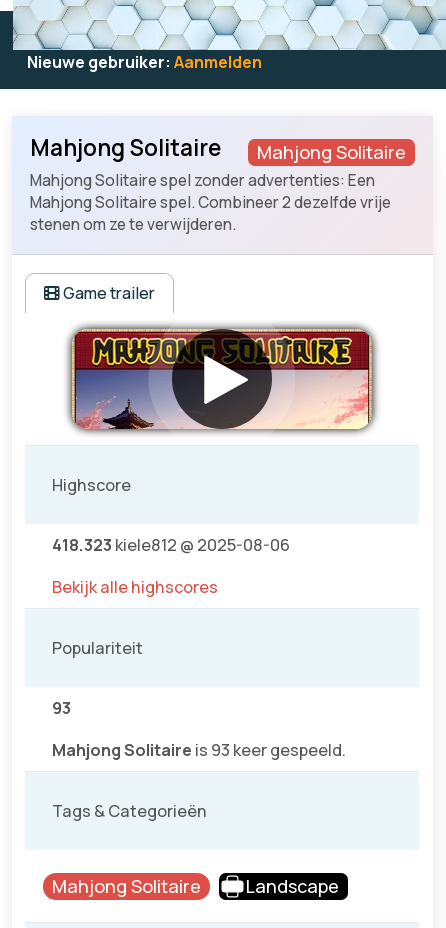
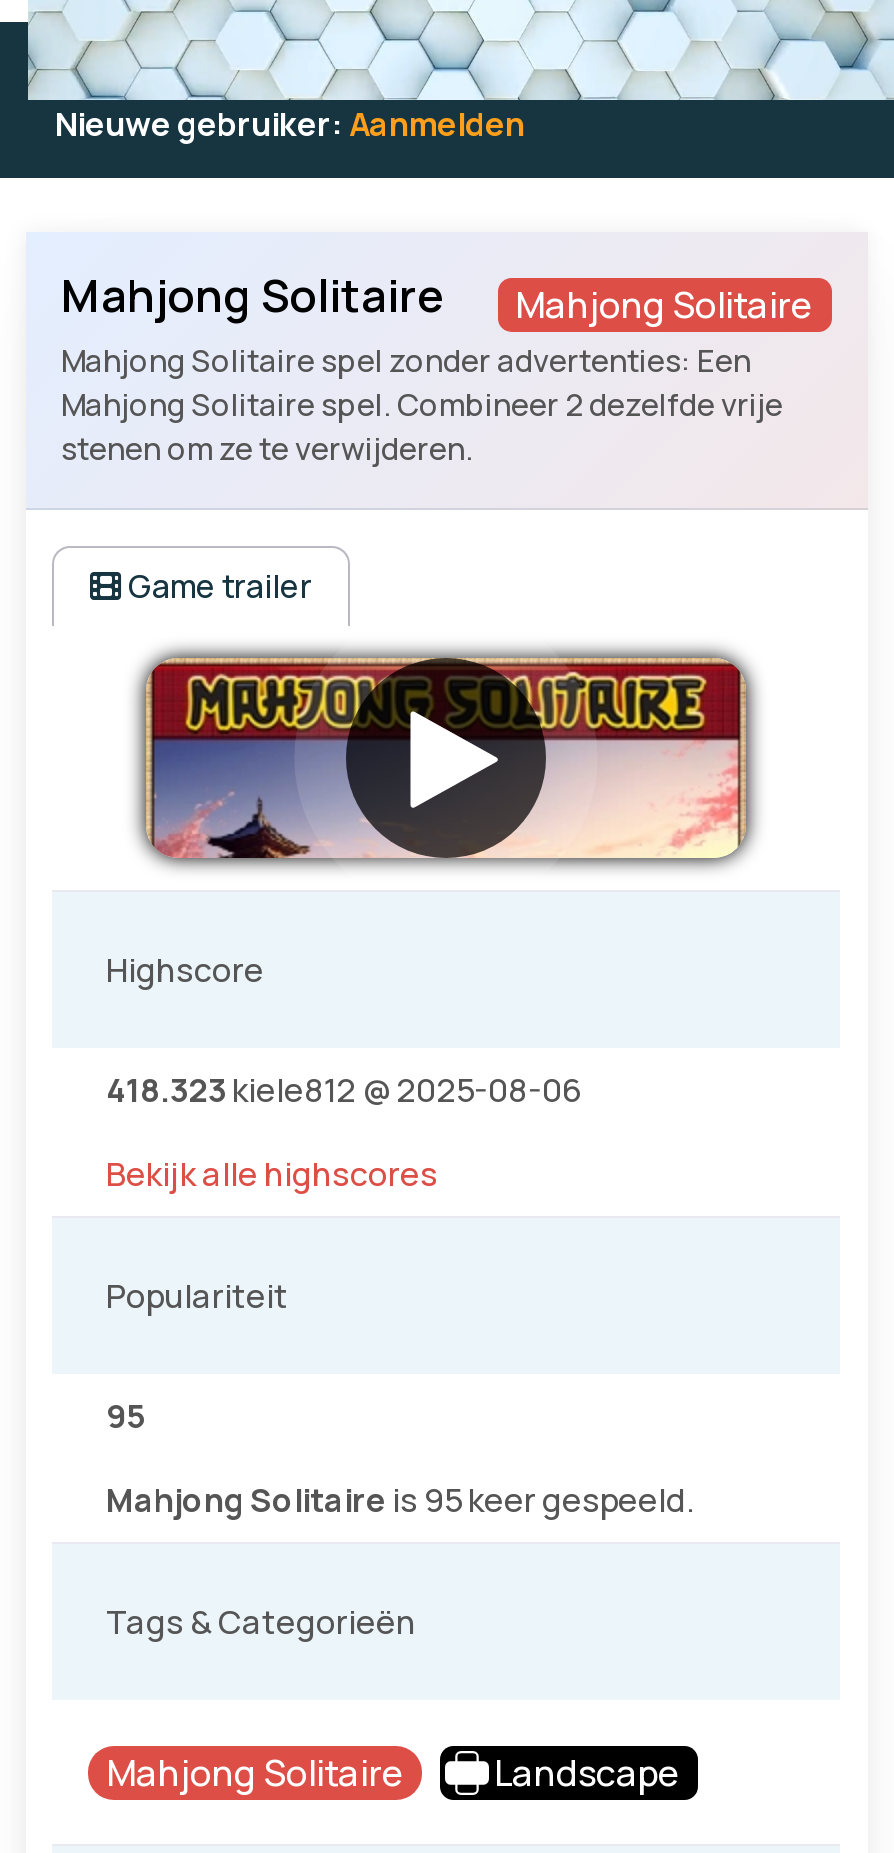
[52,697,71,719] 93 -> [106,1395,144,1439] 95
[52,739,346,761] Mahjong Solitaire is 93 keer gespeeld. -> [106,1479,694,1523] Mahjong Solitaire is 95 keer gespeeld.

